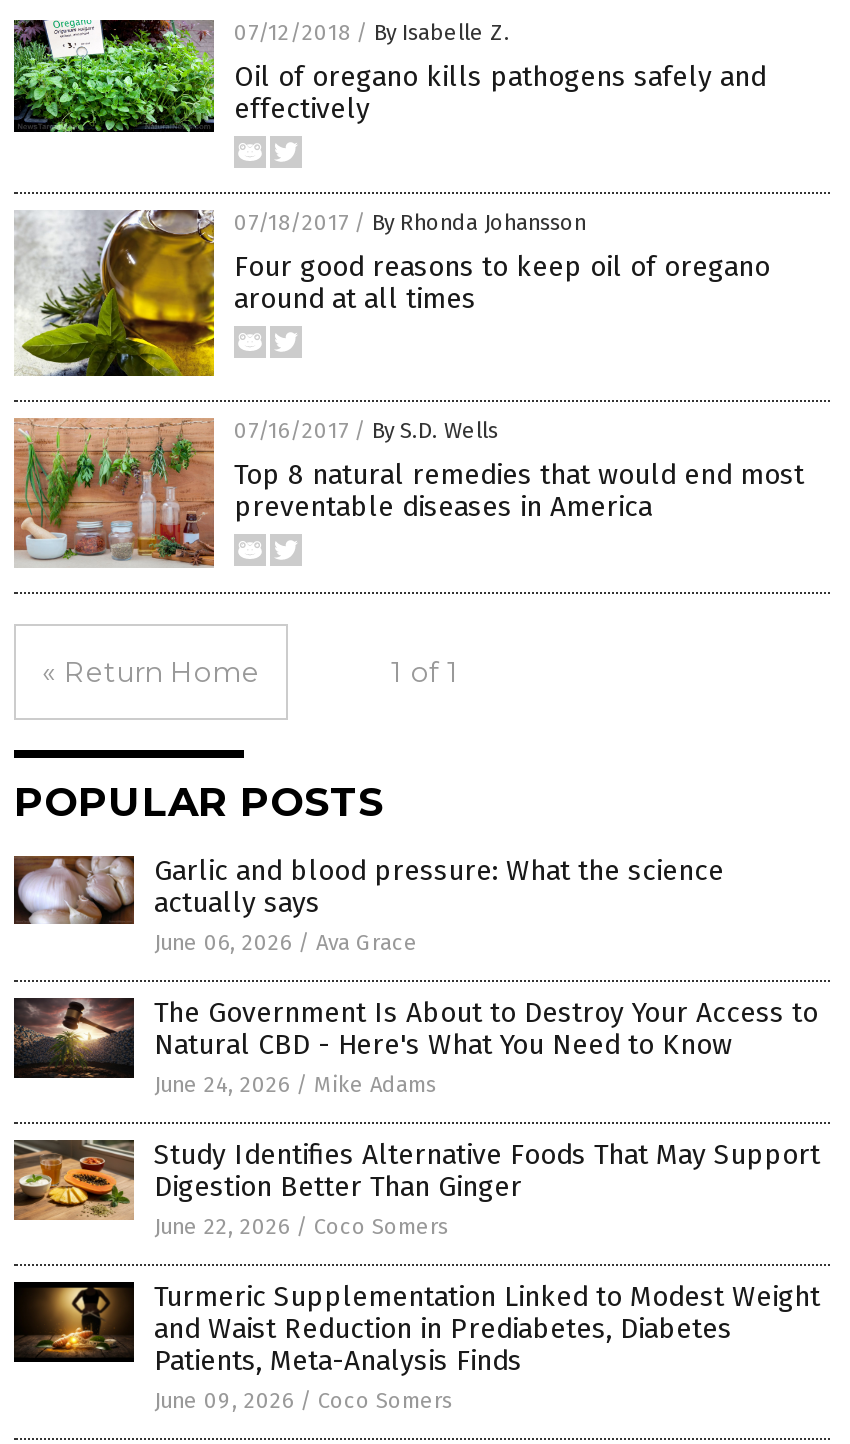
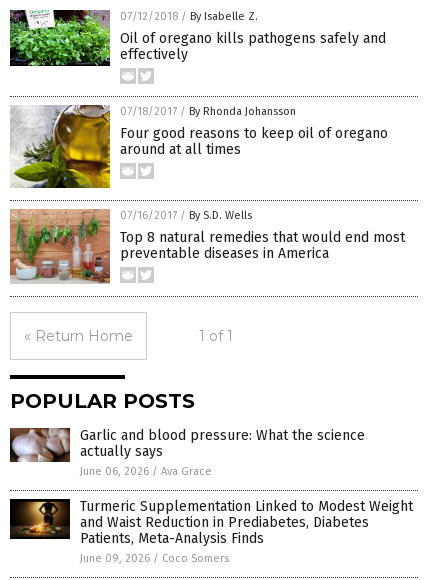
[14,996,820,1240] [image] | The Government Is About to Destroy Your Access to | Natural CBD - Here's What You Need to Know | June 24, 2026 / Mike Adams | Study Identifies Alternative Foods That May Support | Digestion Better Than Ginger | June 22, 2026 / Coco Somers -> none
[12,1140,126,1222] [image] -> none

